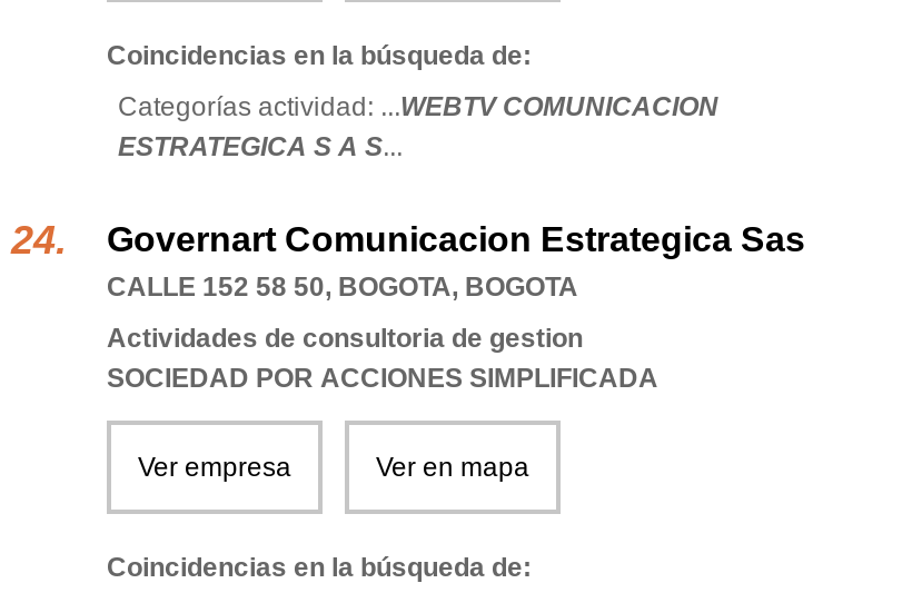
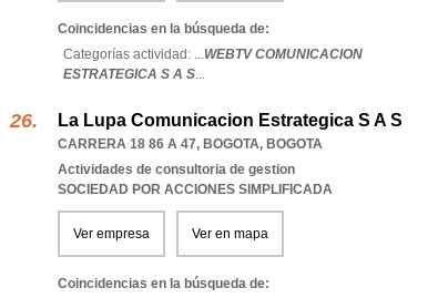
[107,220,805,303] Governart Comunicacion Estrategica Sas | CALLE 152 58 50, BOGOTA, BOGOTA -> [58,111,403,152] La Lupa Comunicacion Estrategica S A S | CARRERA 18 86 A 47, BOGOTA, BOGOTA

